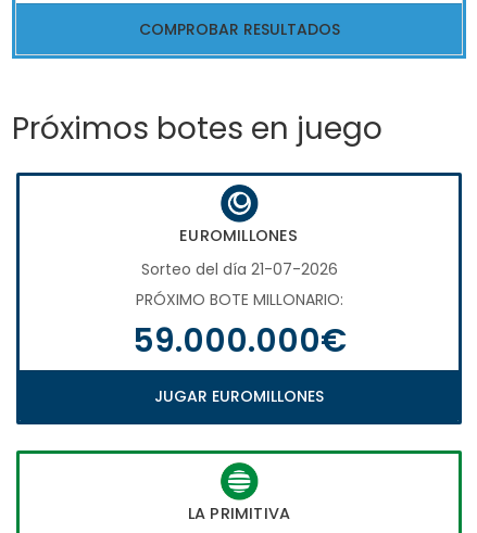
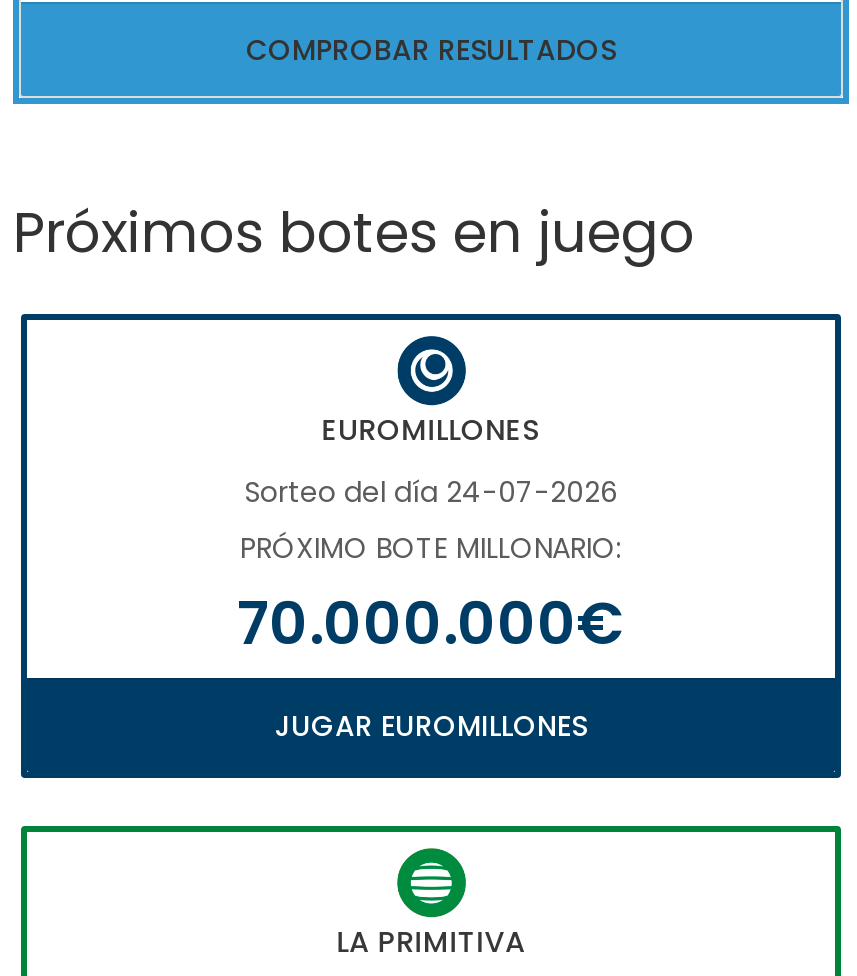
[141,258,337,280] Sorteo del día 21-07-2026 -> [244,472,618,512] Sorteo del día 24-07-2026
[132,318,346,363] 59.000.000€ -> [237,582,625,664] 70.000.000€

